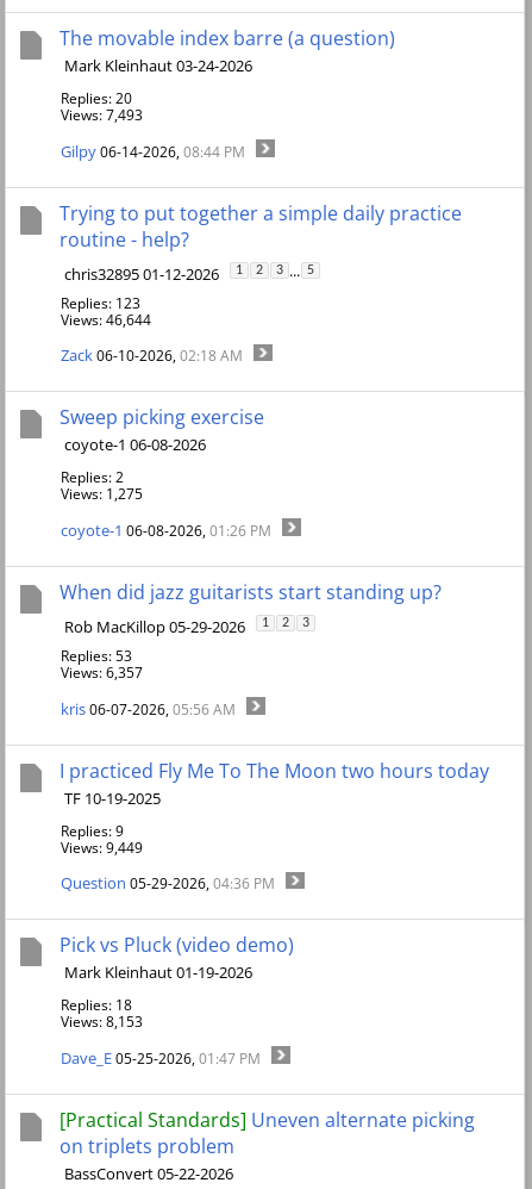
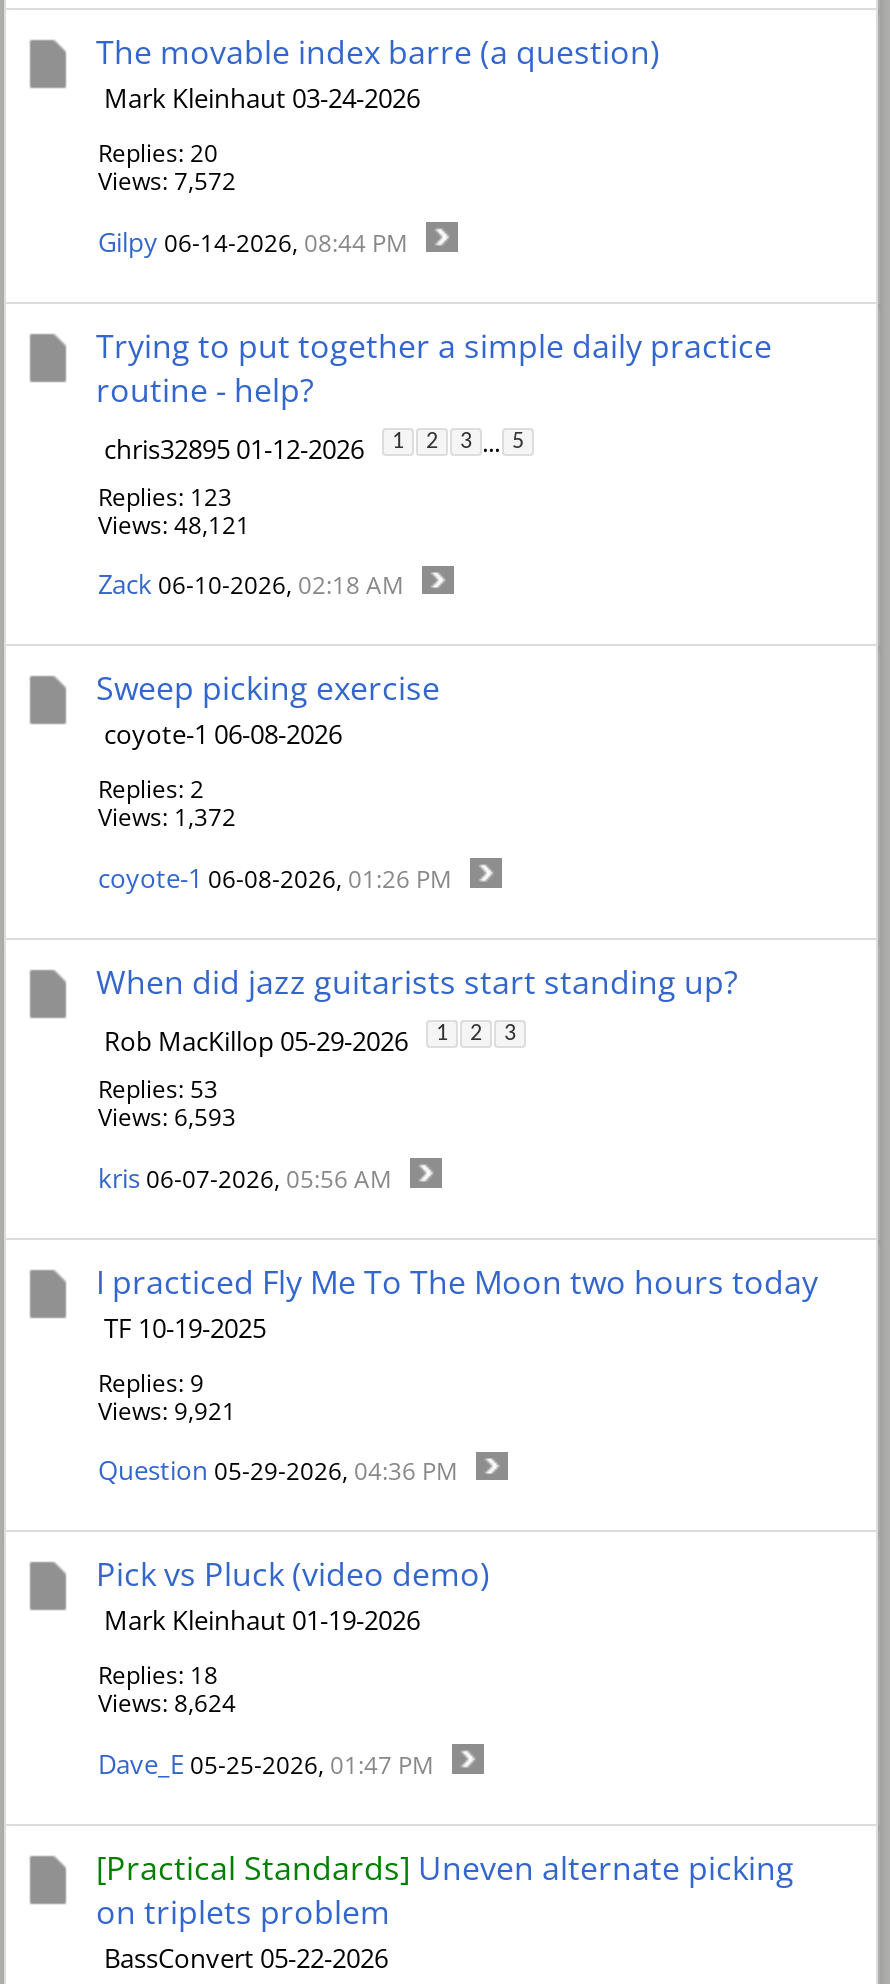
[61,105,143,125] Views: 7,493 -> [98,164,236,198] Views: 7,572
[61,310,151,330] Views: 46,644 -> [98,508,250,542] Views: 48,121
[61,484,143,505] Views: 1,275 -> [98,801,236,835] Views: 1,372
[61,663,143,683] Views: 6,357 -> [98,1100,236,1134] Views: 6,593
[61,837,143,858] Views: 9,449 -> [98,1394,236,1428] Views: 9,921
[61,1012,143,1032] Views: 8,153 -> [98,1687,236,1721] Views: 8,624

